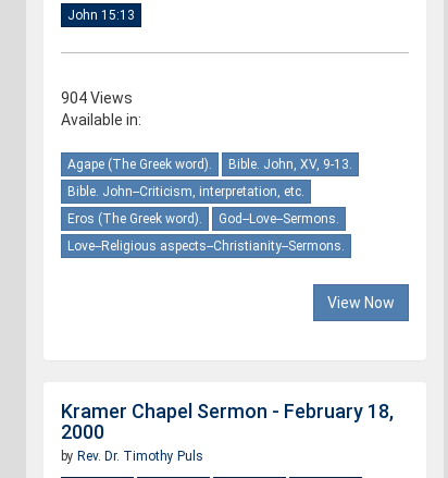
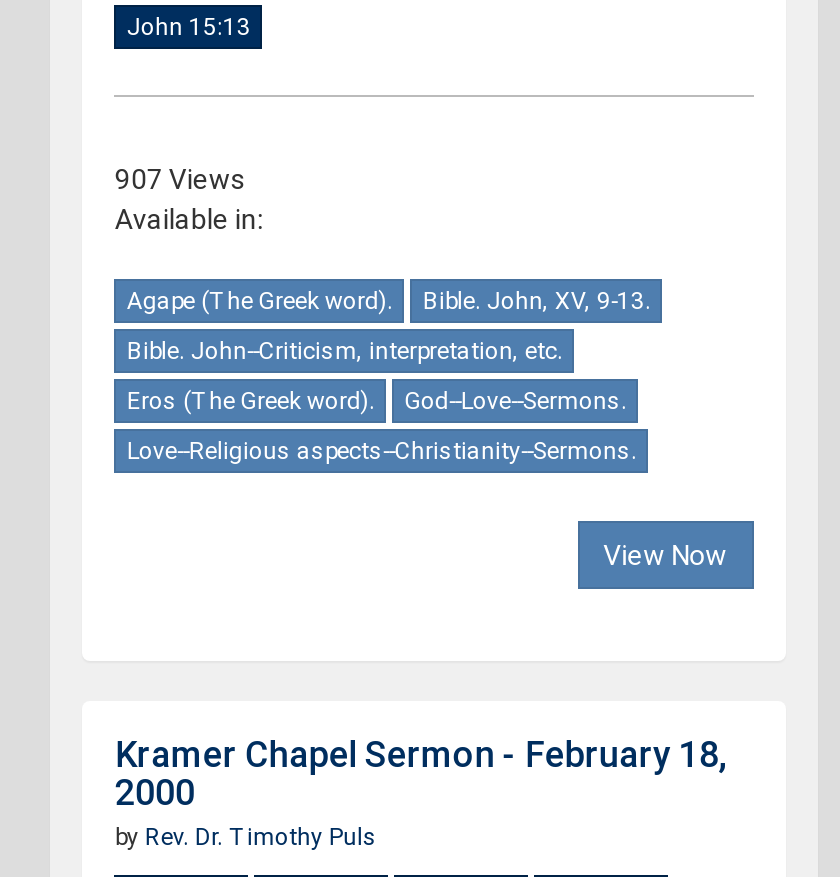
[61,89,133,107] 904 Views -> [115,163,247,195] 907 Views

